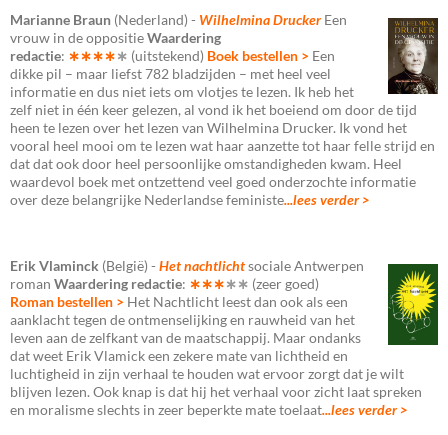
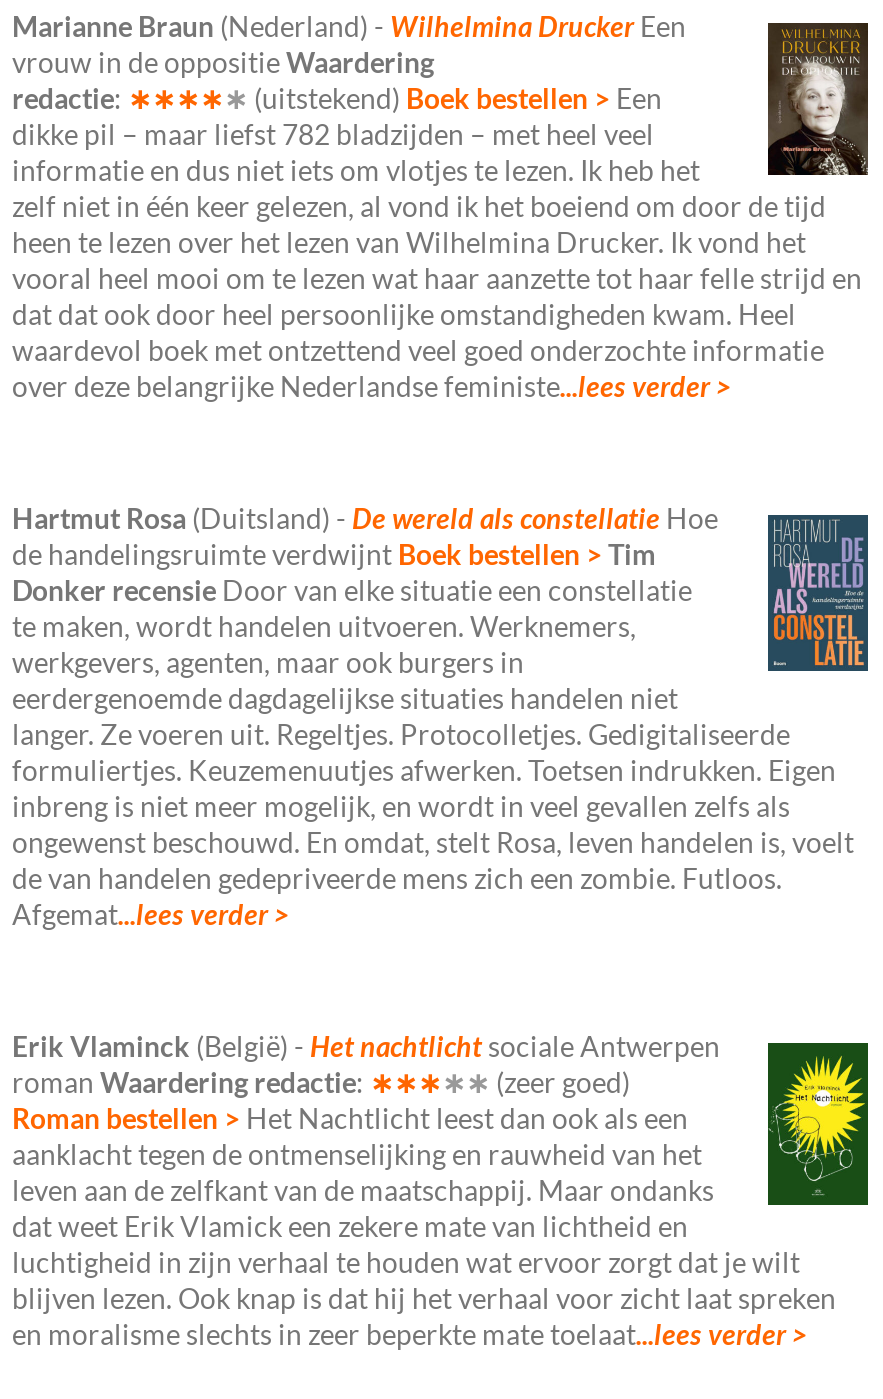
none -> [12,501,868,931] [image] | Hartmut Rosa (Duitsland) - De wereld als constellatie Hoe | de handelingsruimte verdwijnt Boek bestellen > Tim | Donker recensie Door van elke situatie een constellatie | te maken, wordt handelen uitvoeren. Werknemers, | werkgevers, agenten, maar ook burgers in | eerdergenoemde dagdagelijkse situaties handelen niet | langer. Ze voeren uit. Regeltjes. Protocolletjes. Gedigitaliseerde | formuliertjes. Keuzemenuutjes afwerken. Toetsen indrukken. Eigen | inbreng is niet meer mogelijk, en wordt in veel gevallen zelfs als | ongewenst beschouwd. En omdat, stelt Rosa, leven handelen is, voelt | de van handelen gedepriveerde mens zich een zombie. Futloos. | Afgemat...lees verder >

